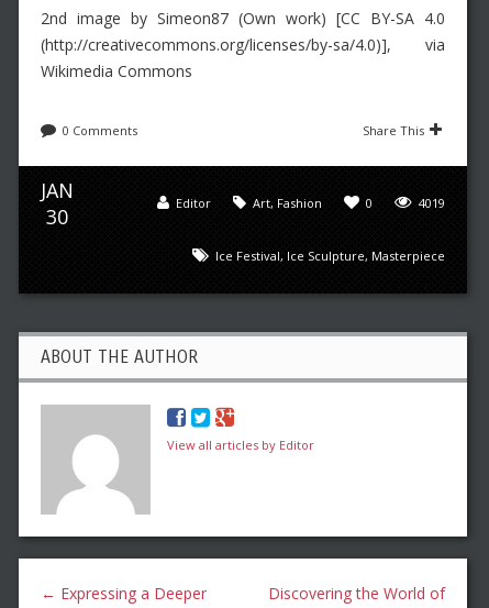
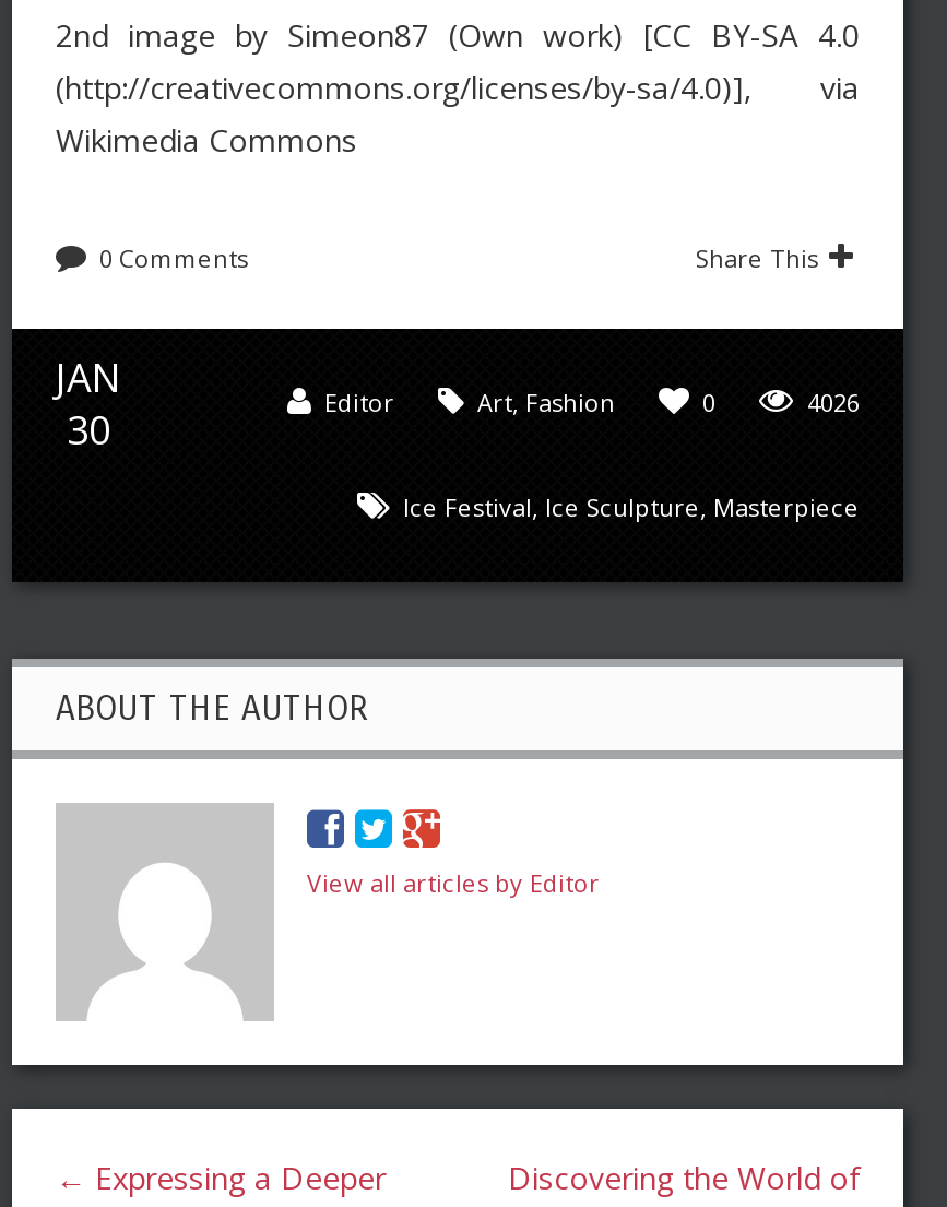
[415,195,445,212] 4019 -> [801,386,860,419] 4026

